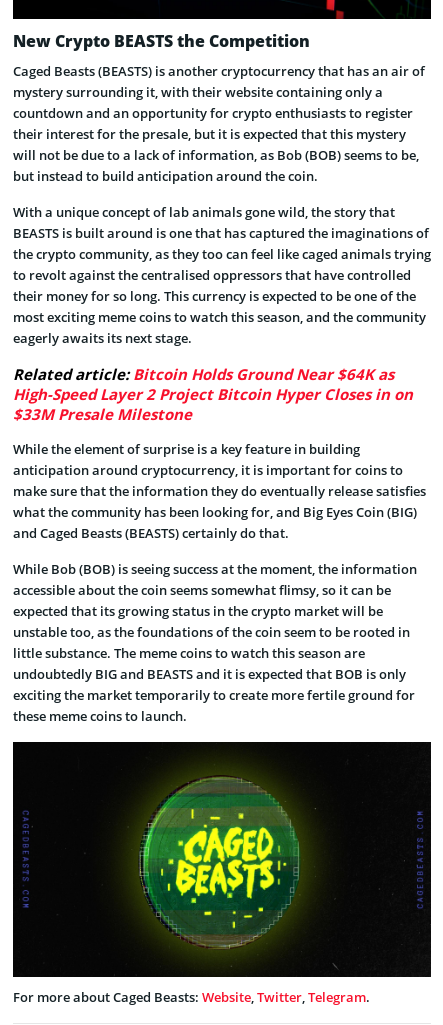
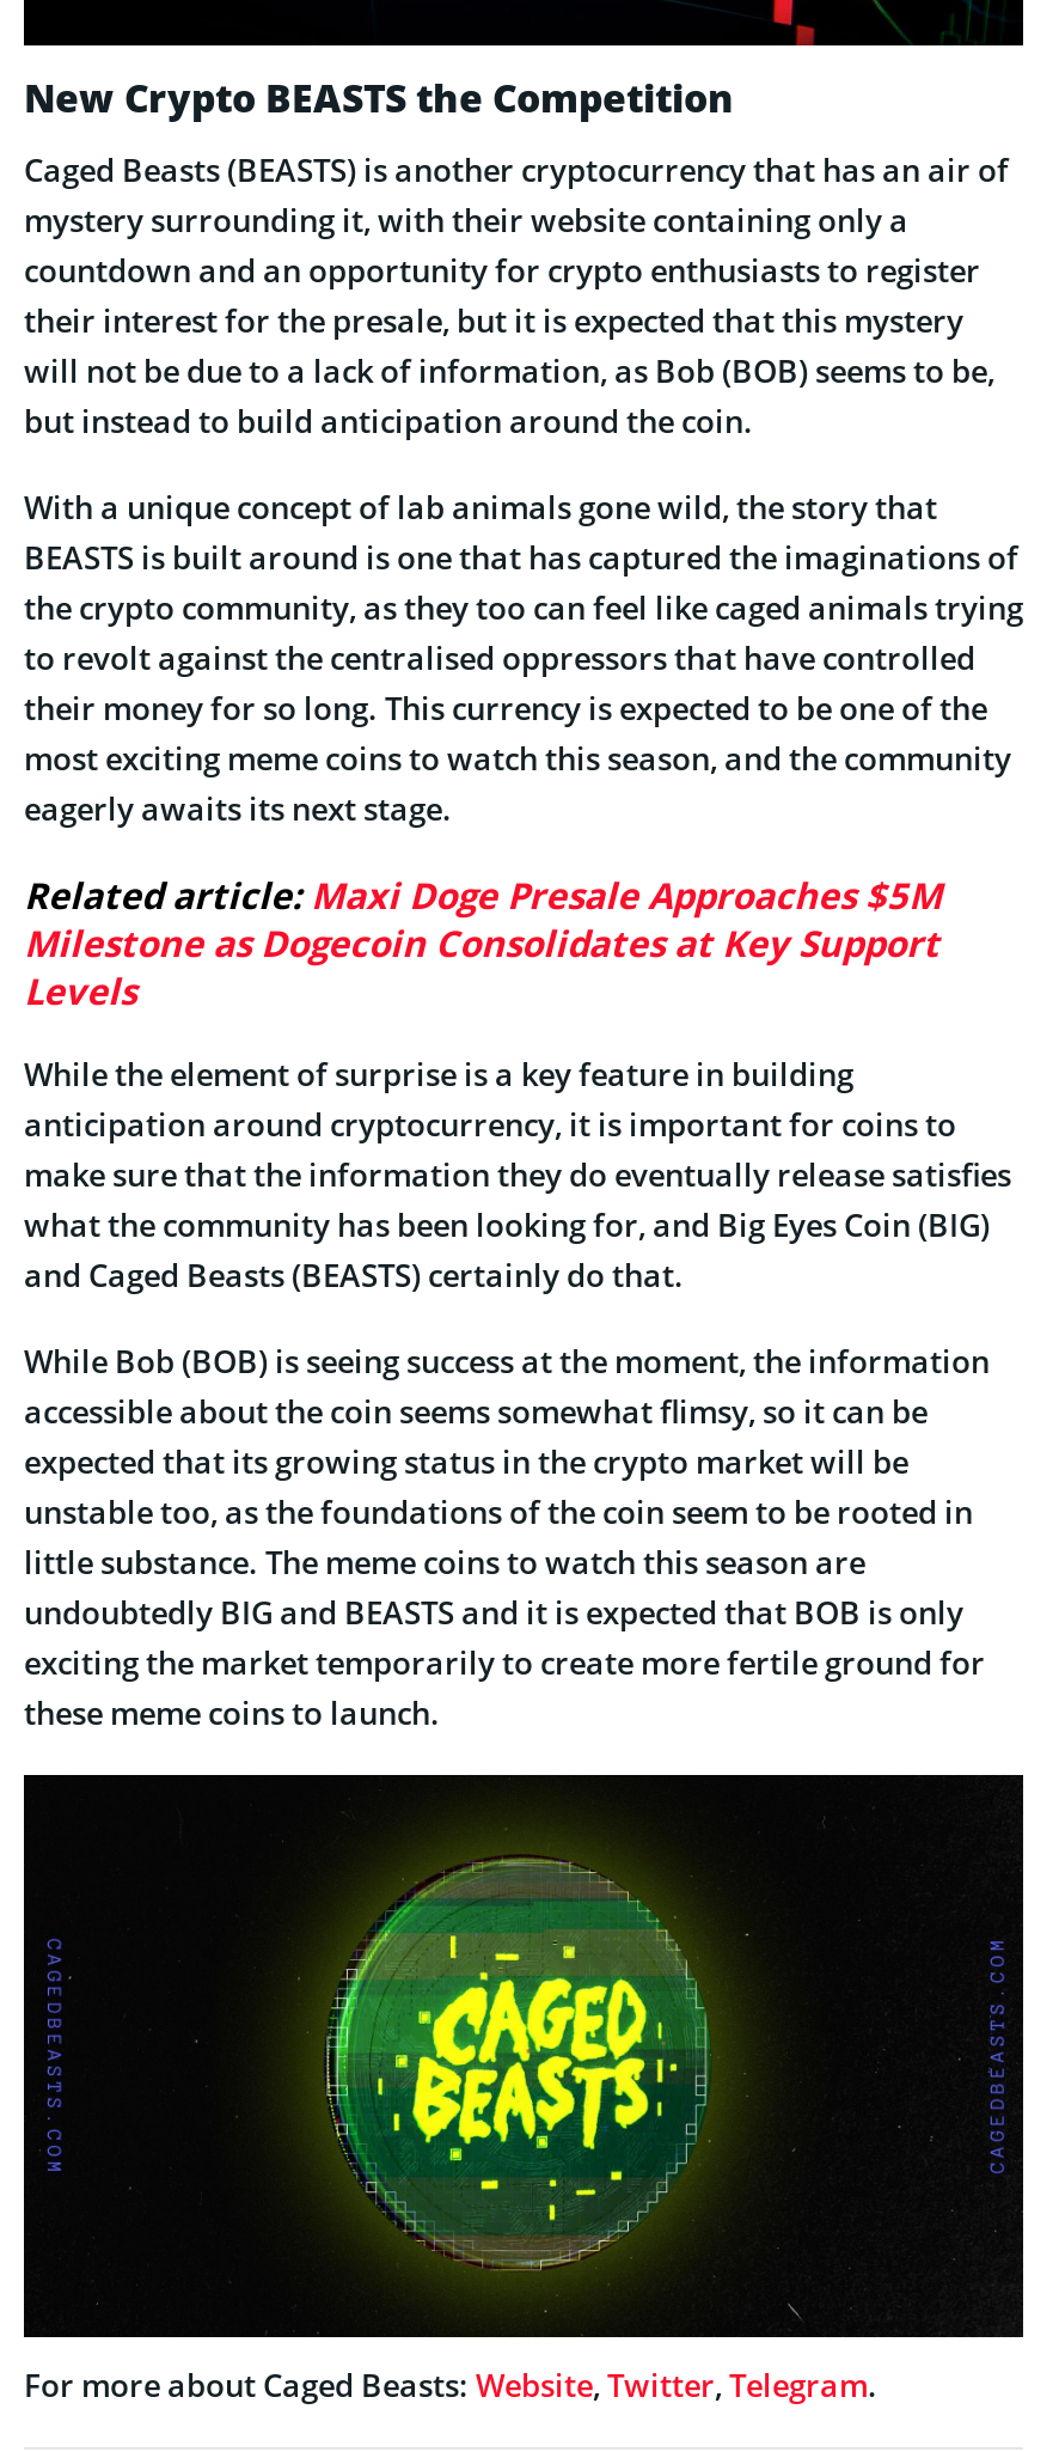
[13,364,413,424] Related article: Bitcoin Holds Ground Near $64K as | High-Speed Layer 2 Project Bitcoin Hyper Closes in on | $33M Presale Milestone -> [24,870,942,1014] Related article: Maxi Doge Presale Approaches $5M | Milestone as Dogecoin Consolidates at Key Support | Levels

